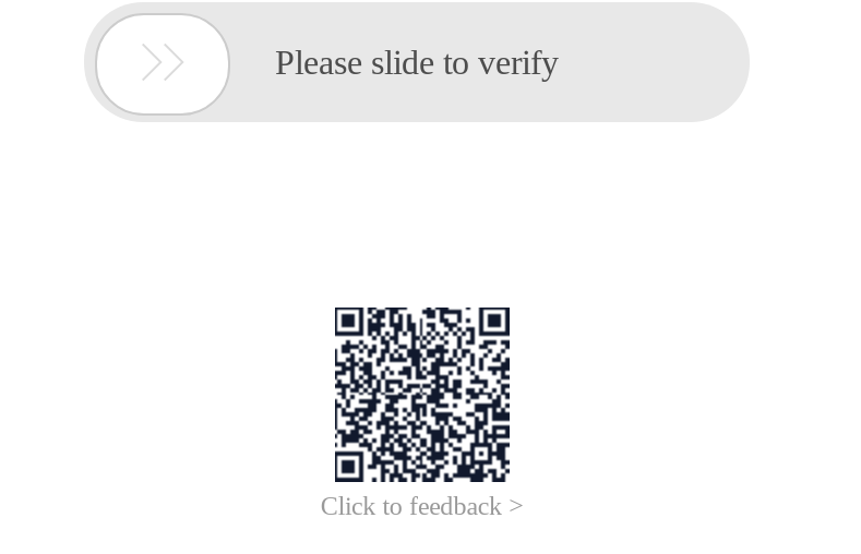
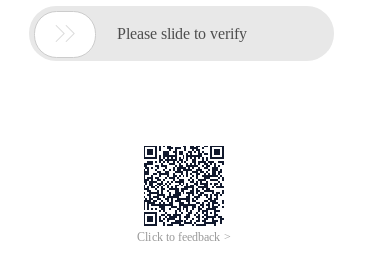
[333,308,512,484] [image] -> [144,146,224,227] [image]

